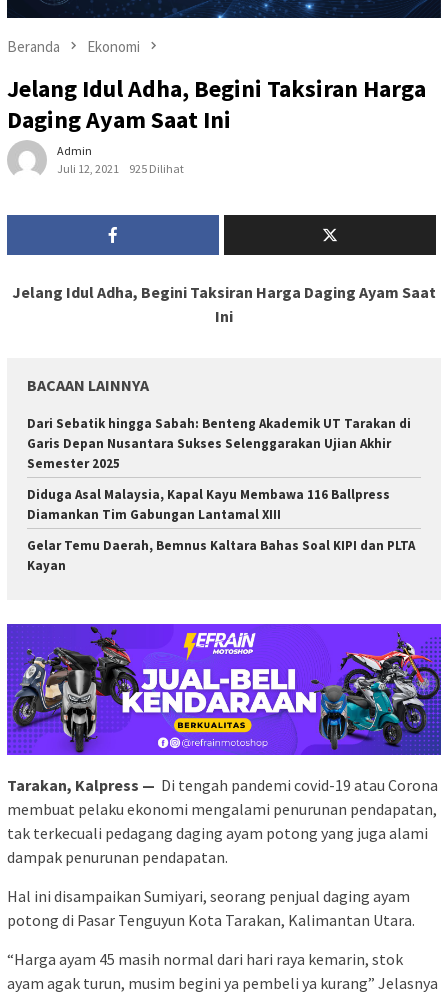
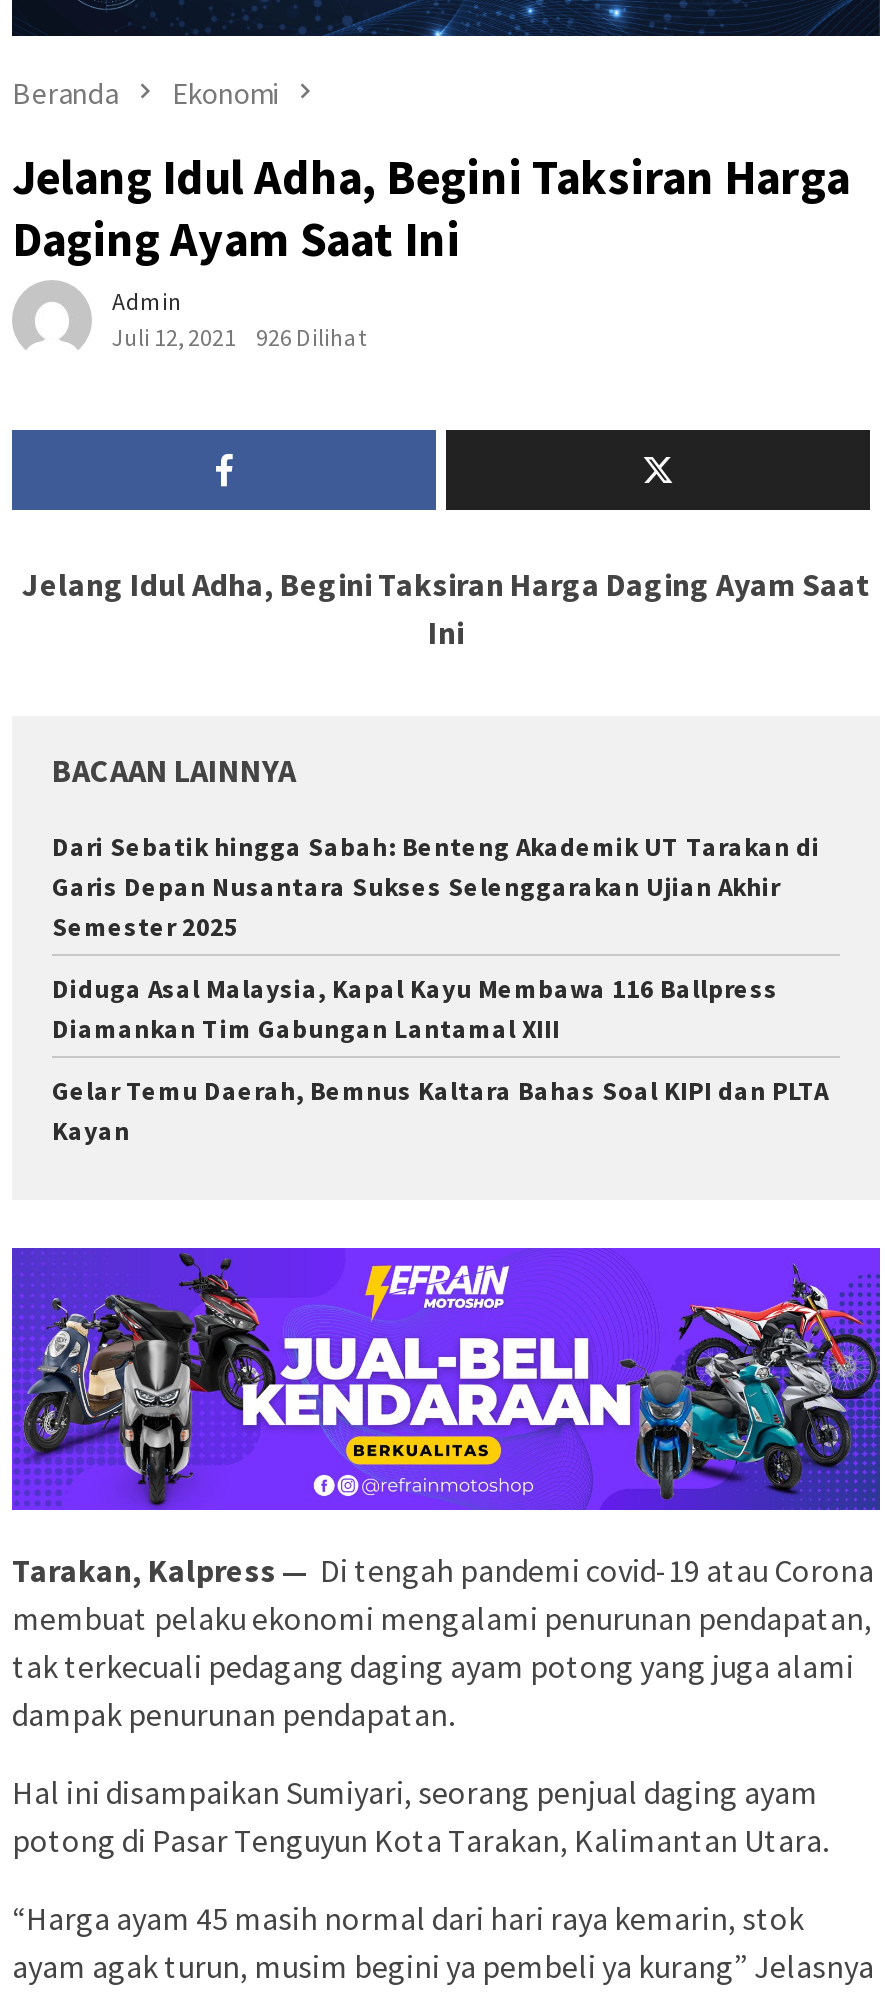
[57,161,184,176] Juli 12, 2021 925 Dilihat -> [112,322,366,352] Juli 12, 2021 926 Dilihat

